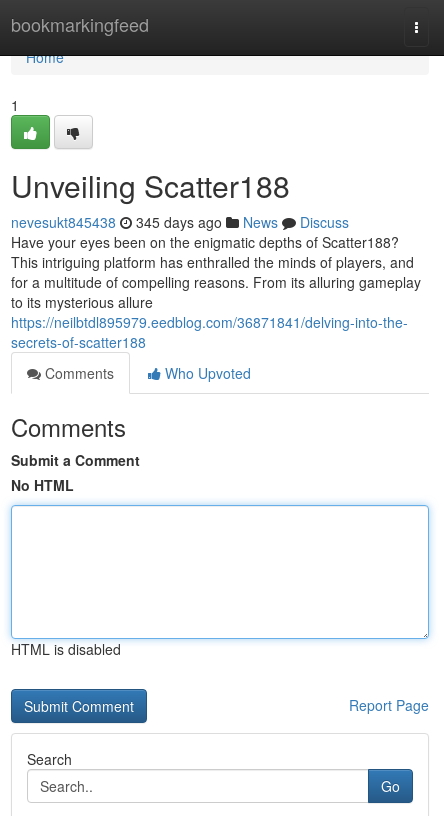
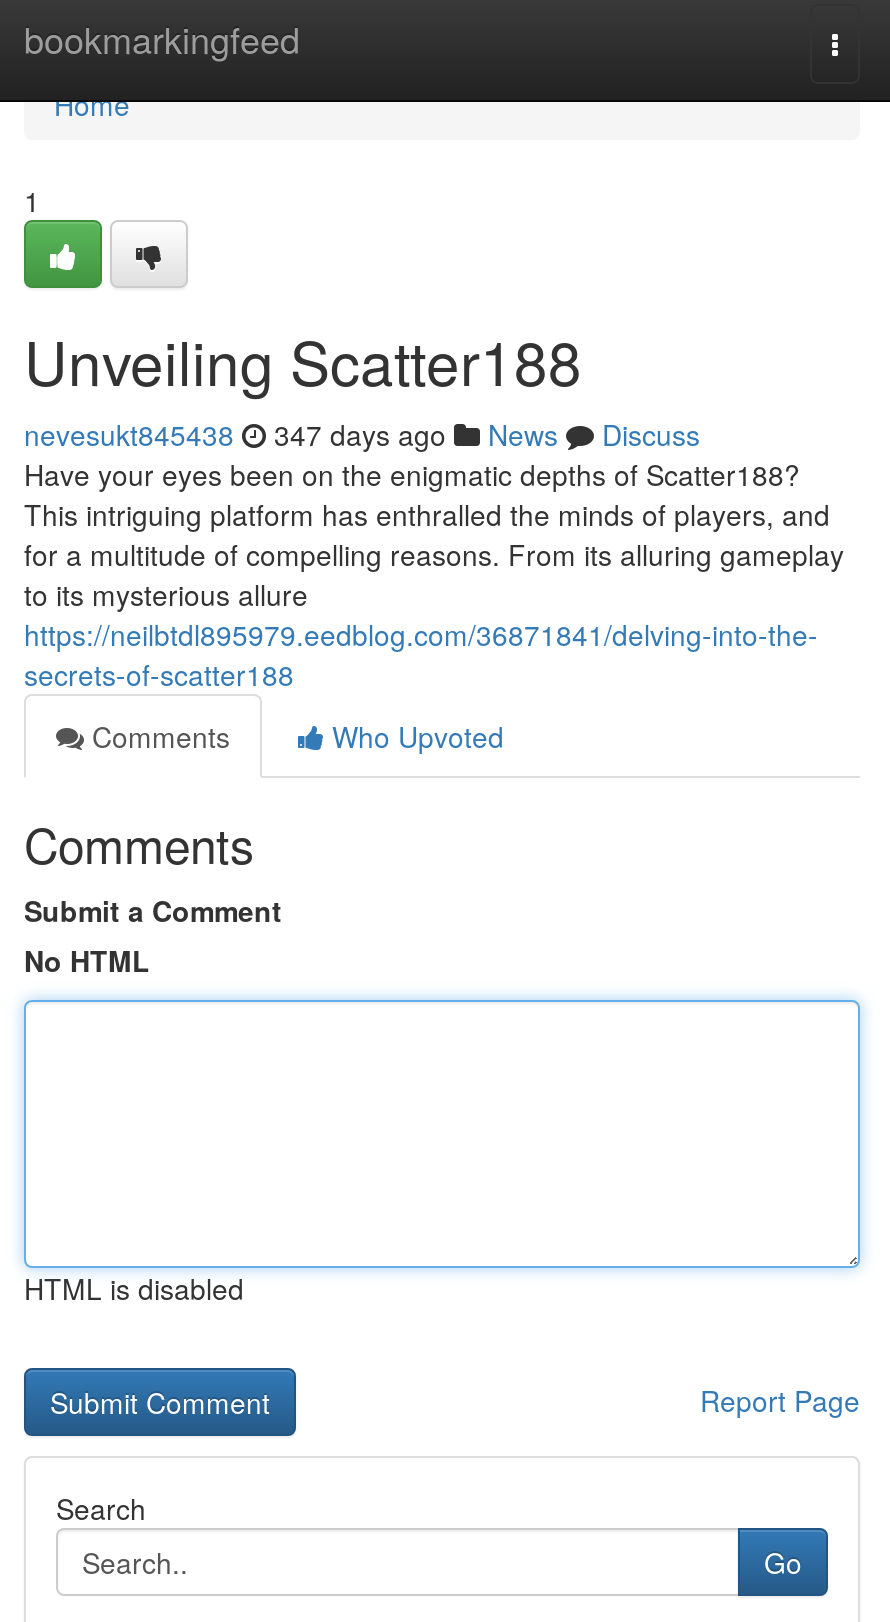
[11,212,349,232] nevesukt845438 345 days ago News Discuss -> [24,414,700,454] nevesukt845438 347 days ago News Discuss

